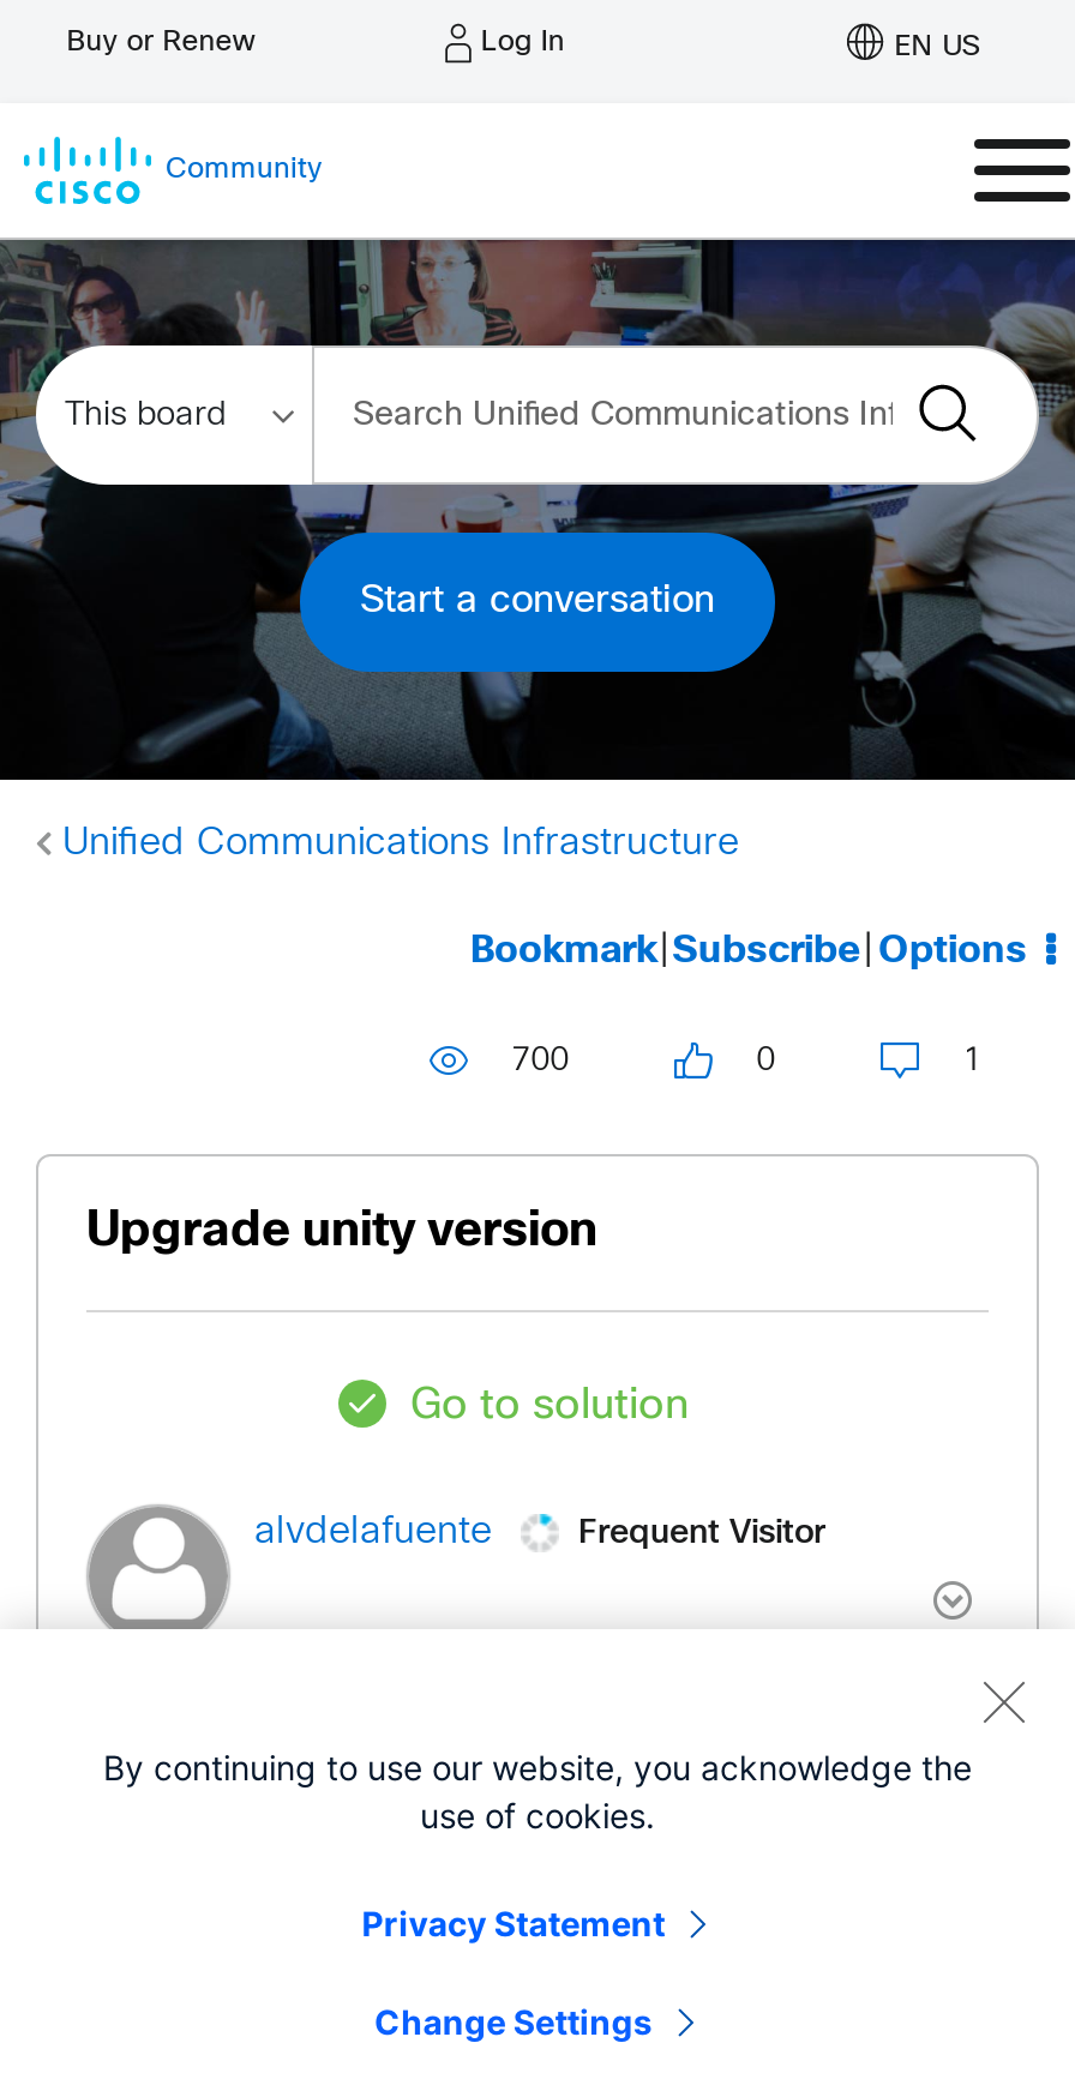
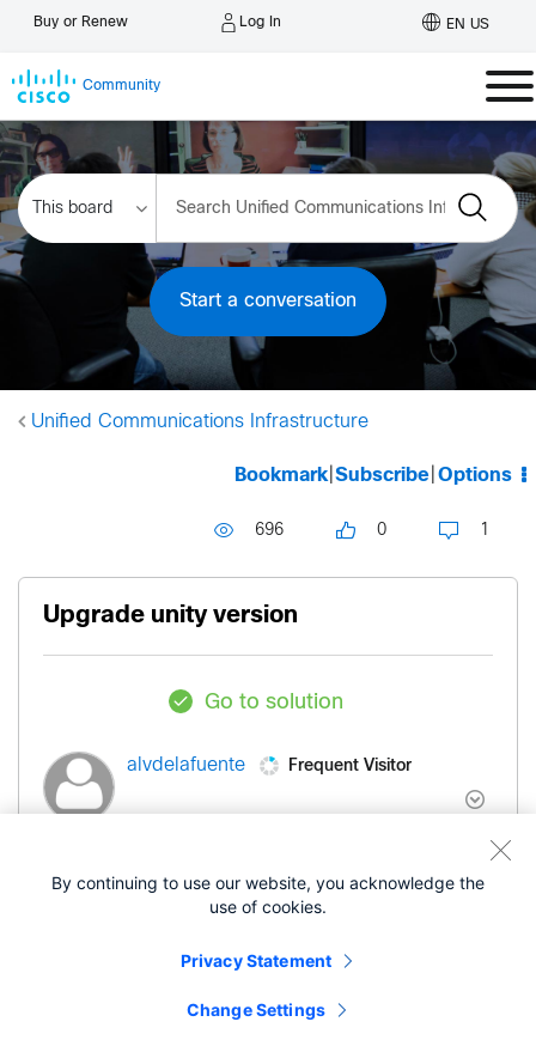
[511,1046,569,1077] 700 -> [255,523,284,539] 696

